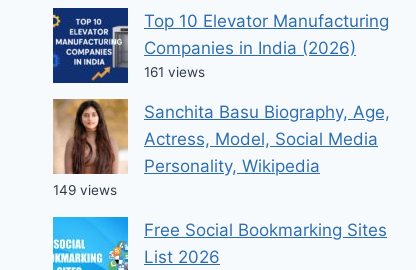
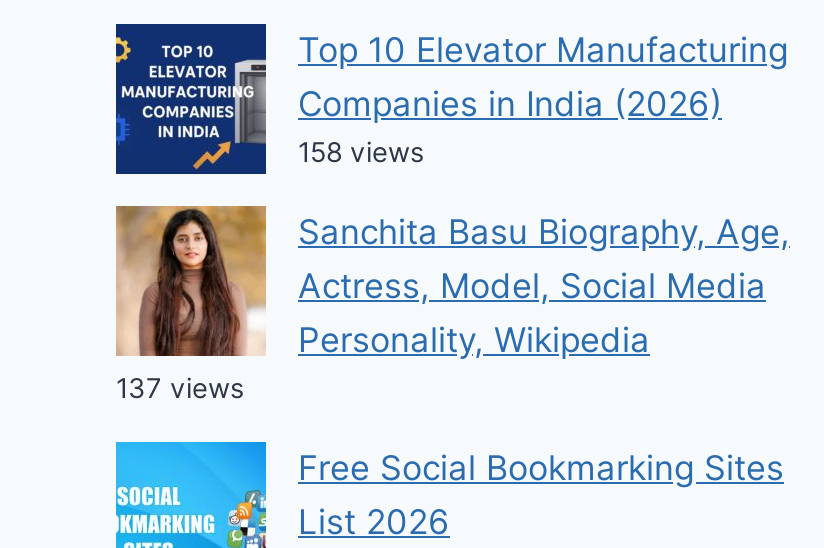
[144,64,205,80] 161 views -> [298,136,424,168] 158 views
[53,182,117,198] 149 views -> [116,372,244,404] 137 views

